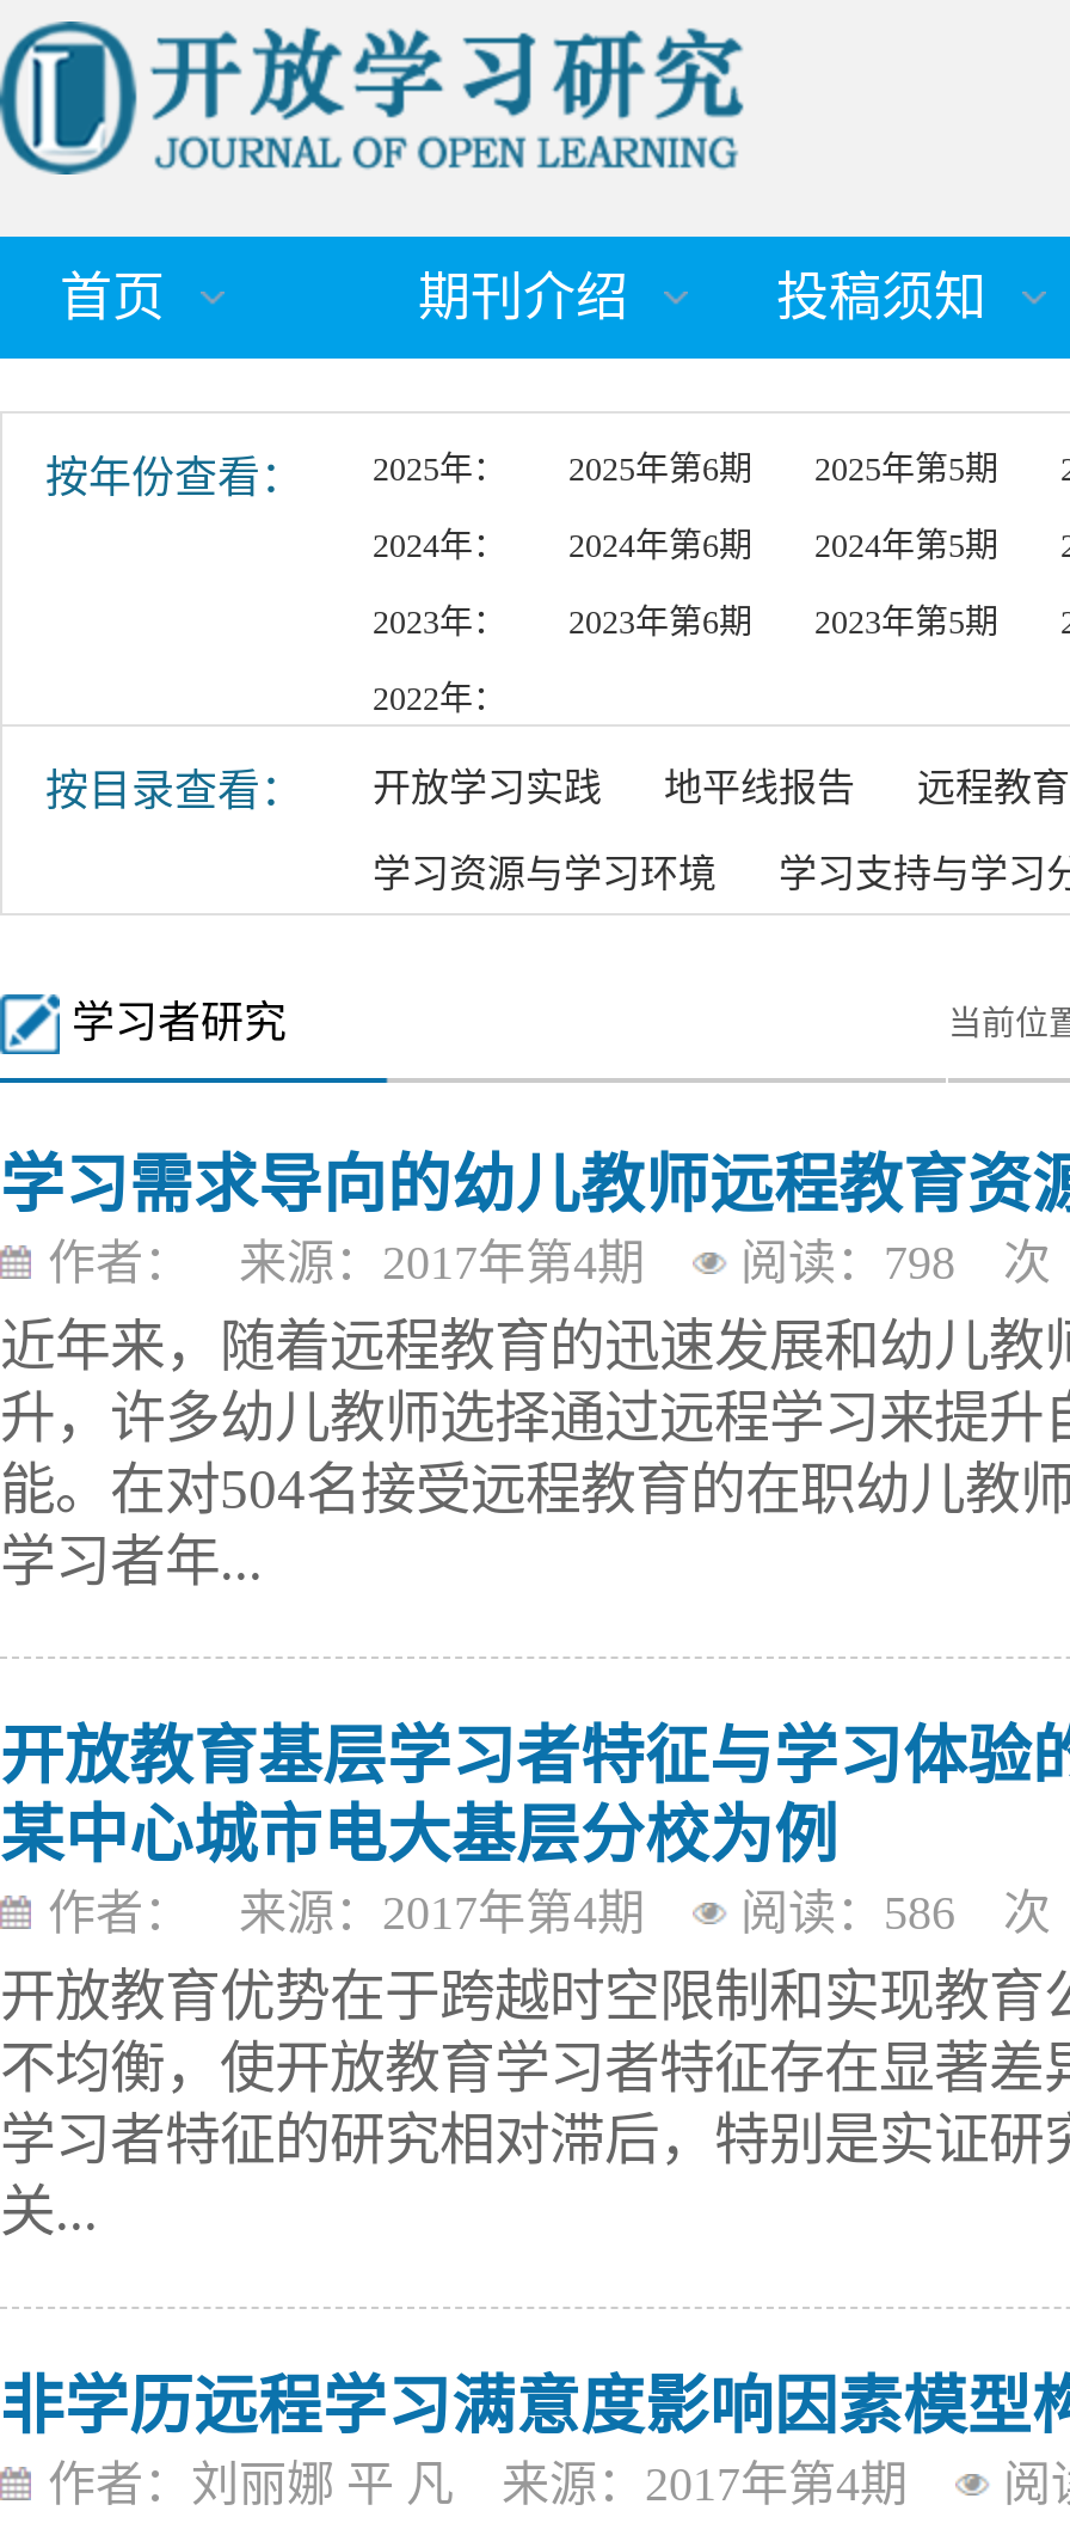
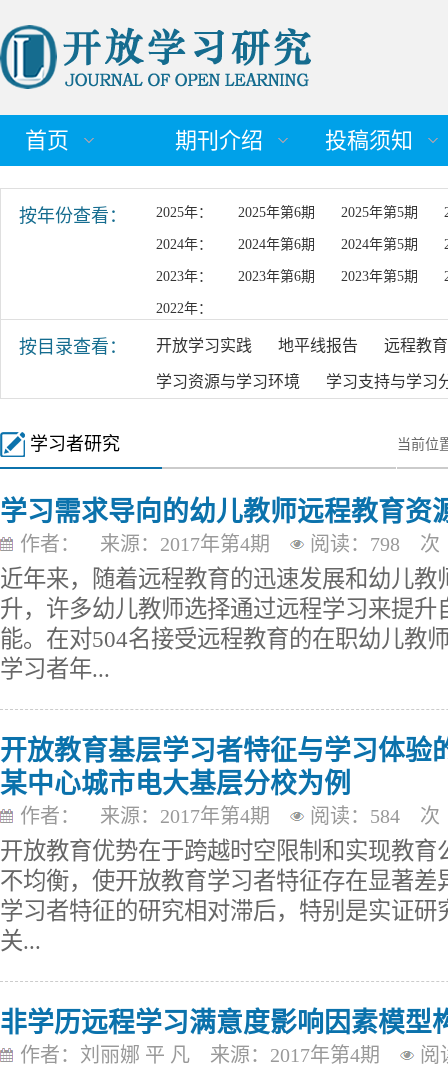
[48,1886,1051,1939] 作者： 来源：2017年第4期 阅读：586 次 -> [20,805,440,827] 作者： 来源：2017年第4期 阅读：584 次

